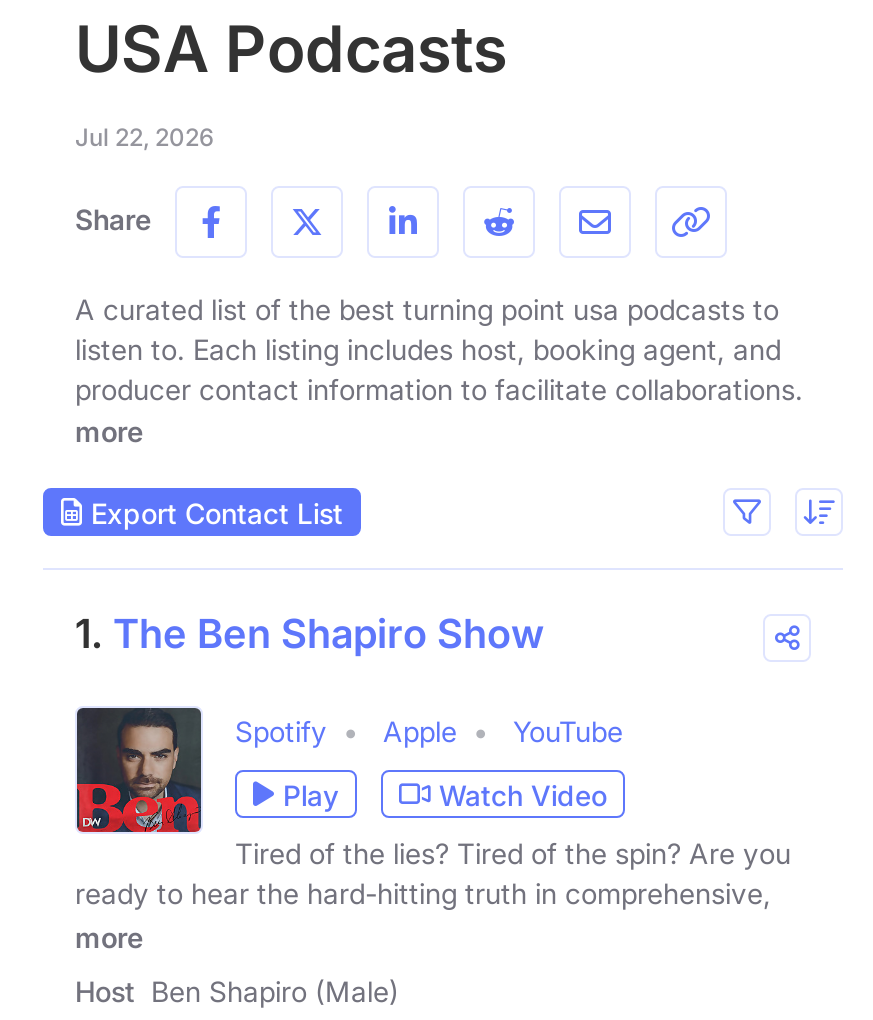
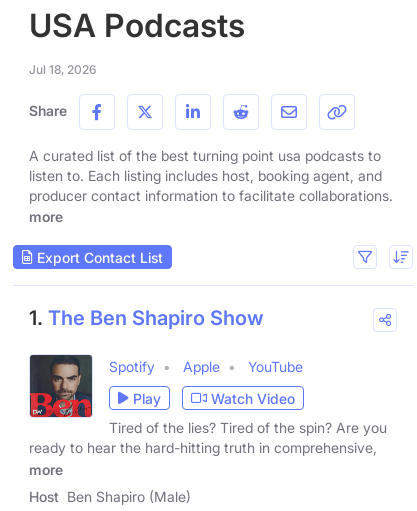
[75,122,213,152] Jul 22, 2026 -> [29,62,96,77] Jul 18, 2026

